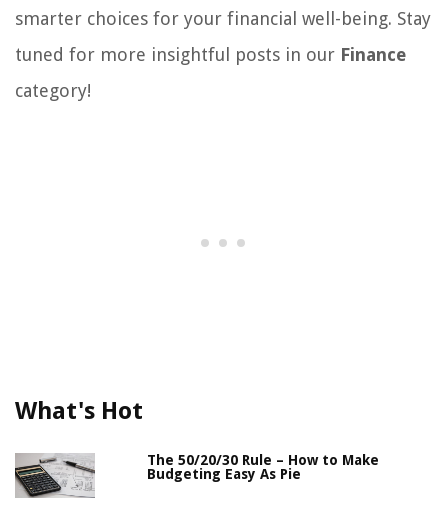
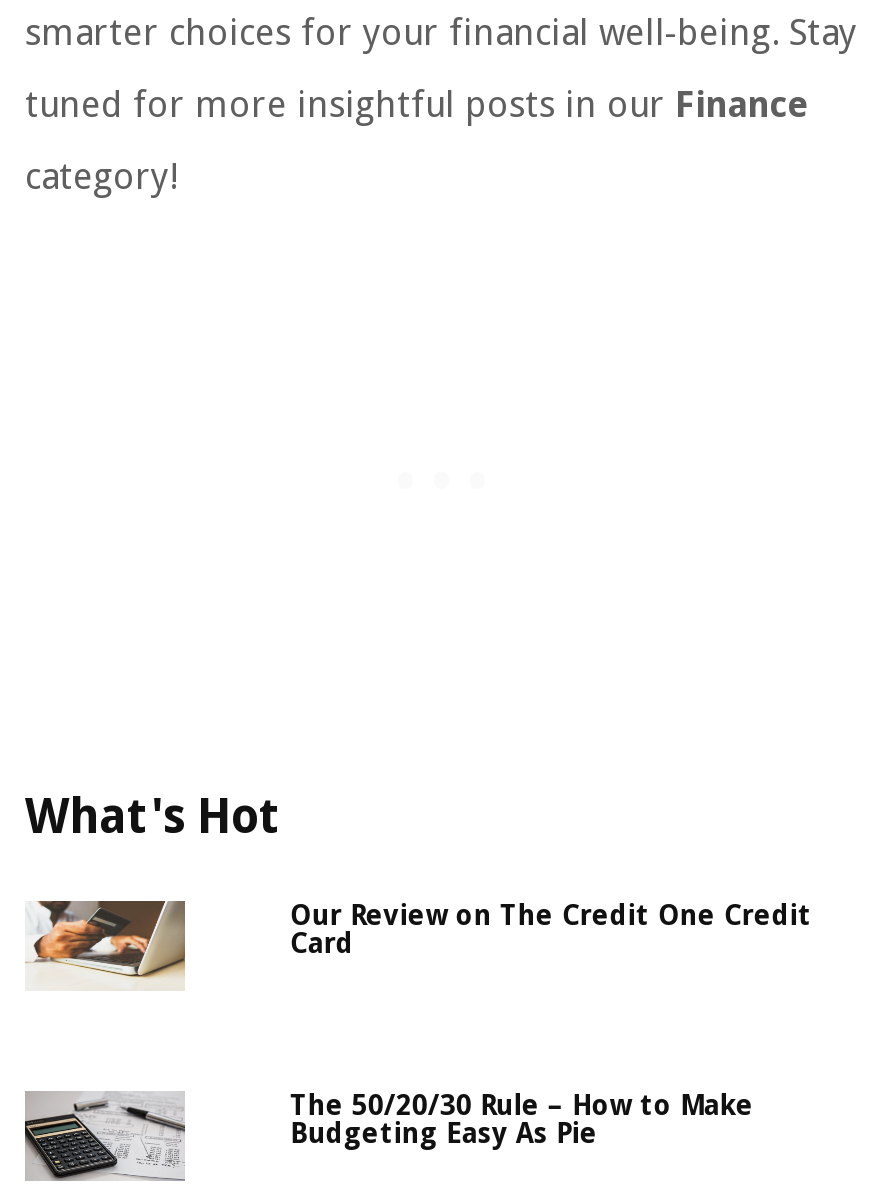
none -> [27,898,187,990] [image]
none -> [290,899,812,959] Our Review on The Credit One Credit | Card

